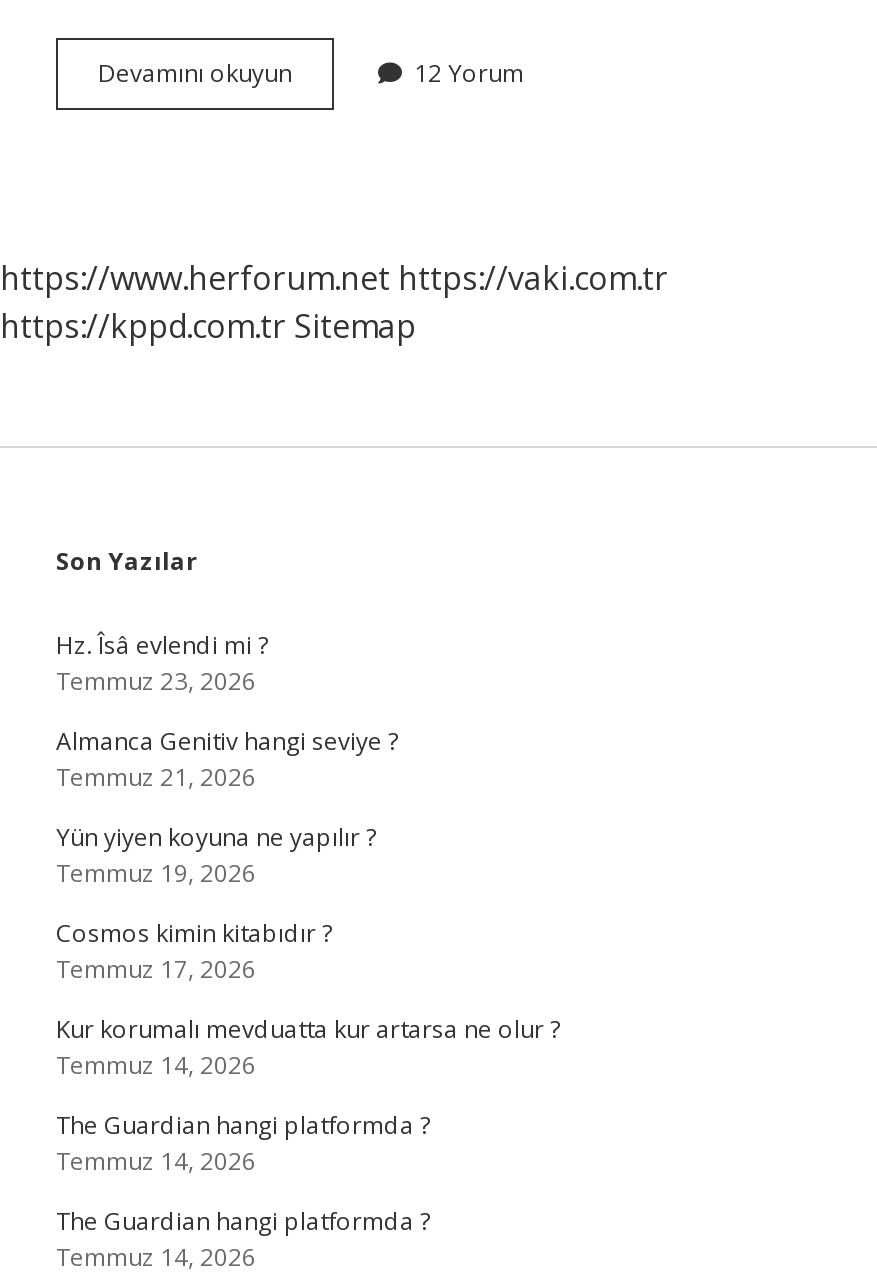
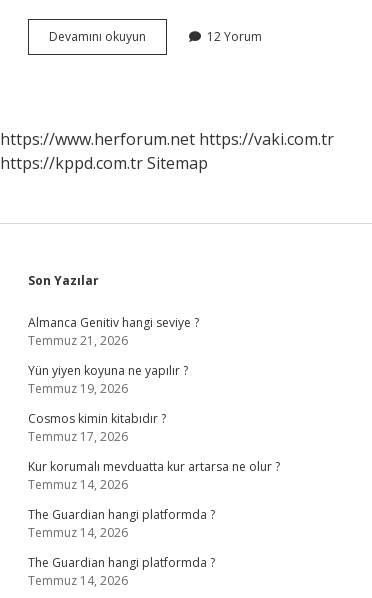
[56,628,268,698] Hz. Îsâ evlendi mi ? | Temmuz 23, 2026 -> none

